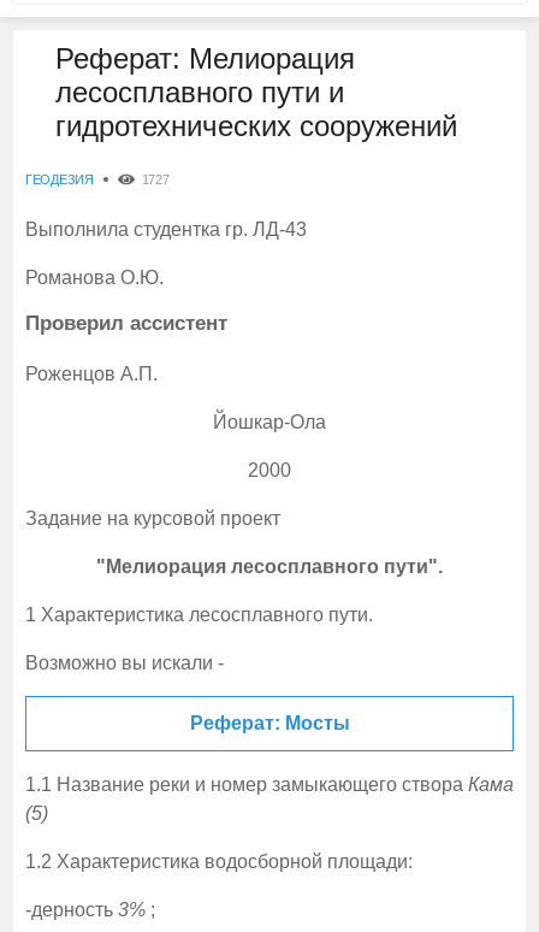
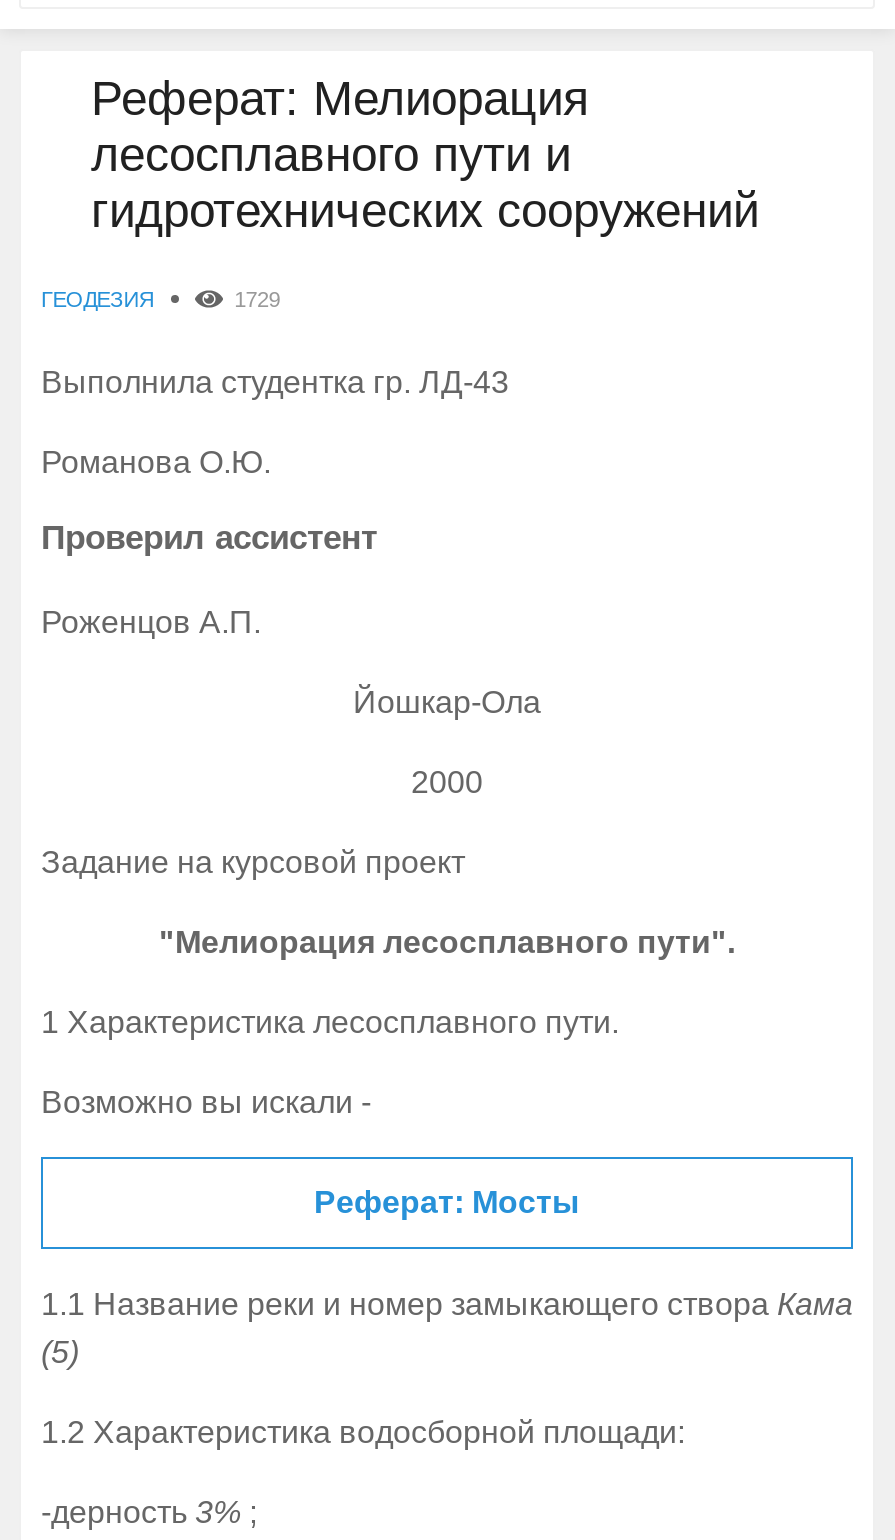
[141,172,169,186] 1727 -> [234,286,280,310] 1729

